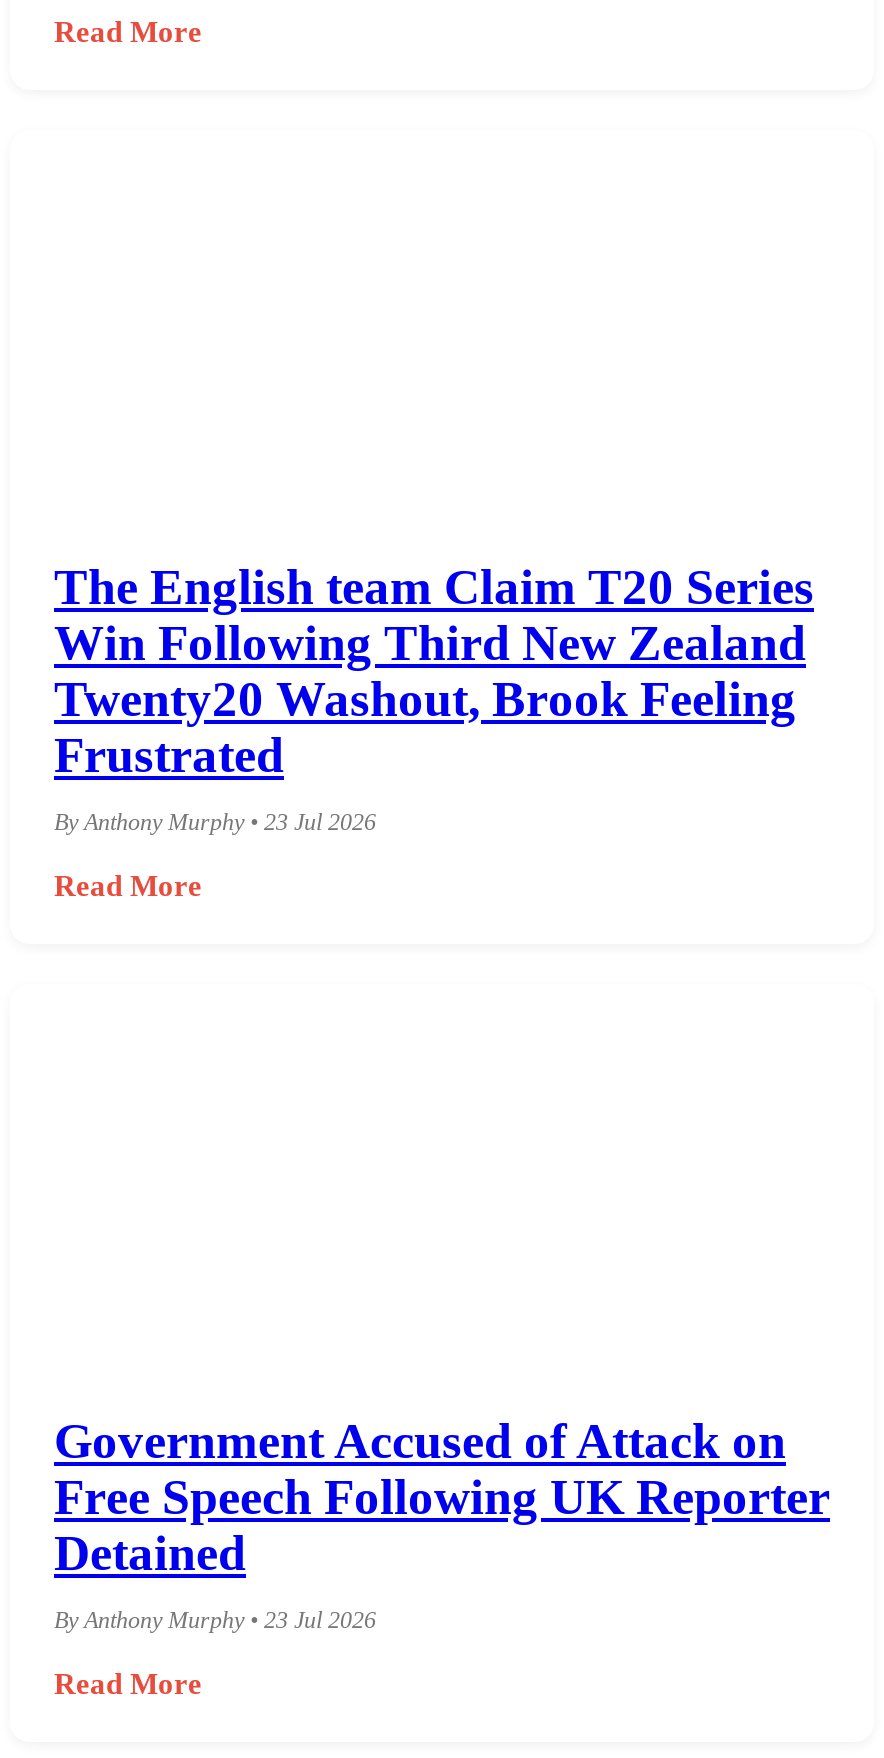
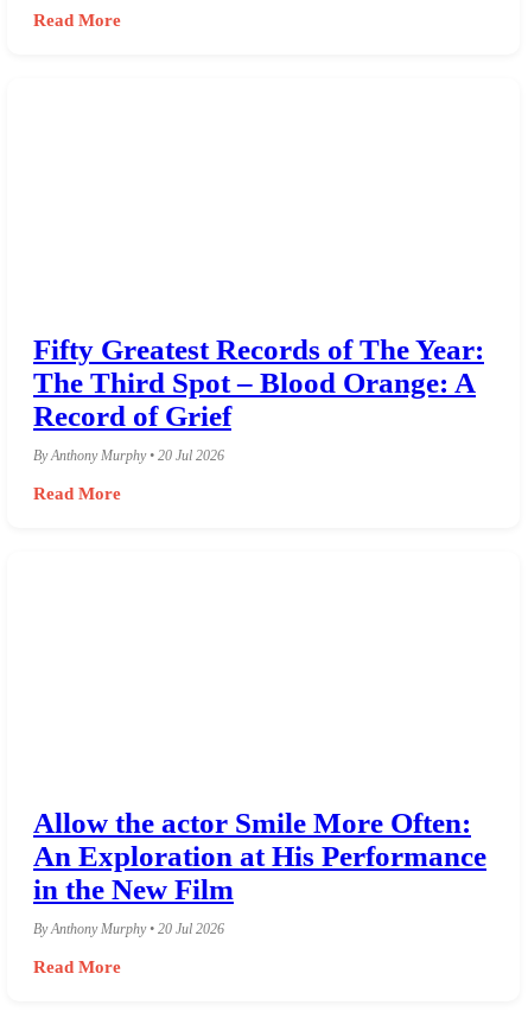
[54,560,814,782] The English team Claim T20 Series | Win Following Third New Zealand | Twenty20 Washout, Brook Feeling | Frustrated -> [33,333,484,432] Fifty Greatest Records of The Year: | The Third Spot – Blood Orange: A | Record of Grief
[54,808,376,836] By Anthony Murphy • 23 Jul 2026 -> [33,447,224,464] By Anthony Murphy • 20 Jul 2026
[54,1414,830,1580] Government Accused of Attack on | Free Speech Following UK Reporter | Detained -> [33,807,486,905] Allow the actor Smile More Often: | An Exploration at His Performance | in the New Film
[54,1606,376,1634] By Anthony Murphy • 23 Jul 2026 -> [33,921,224,937] By Anthony Murphy • 20 Jul 2026

